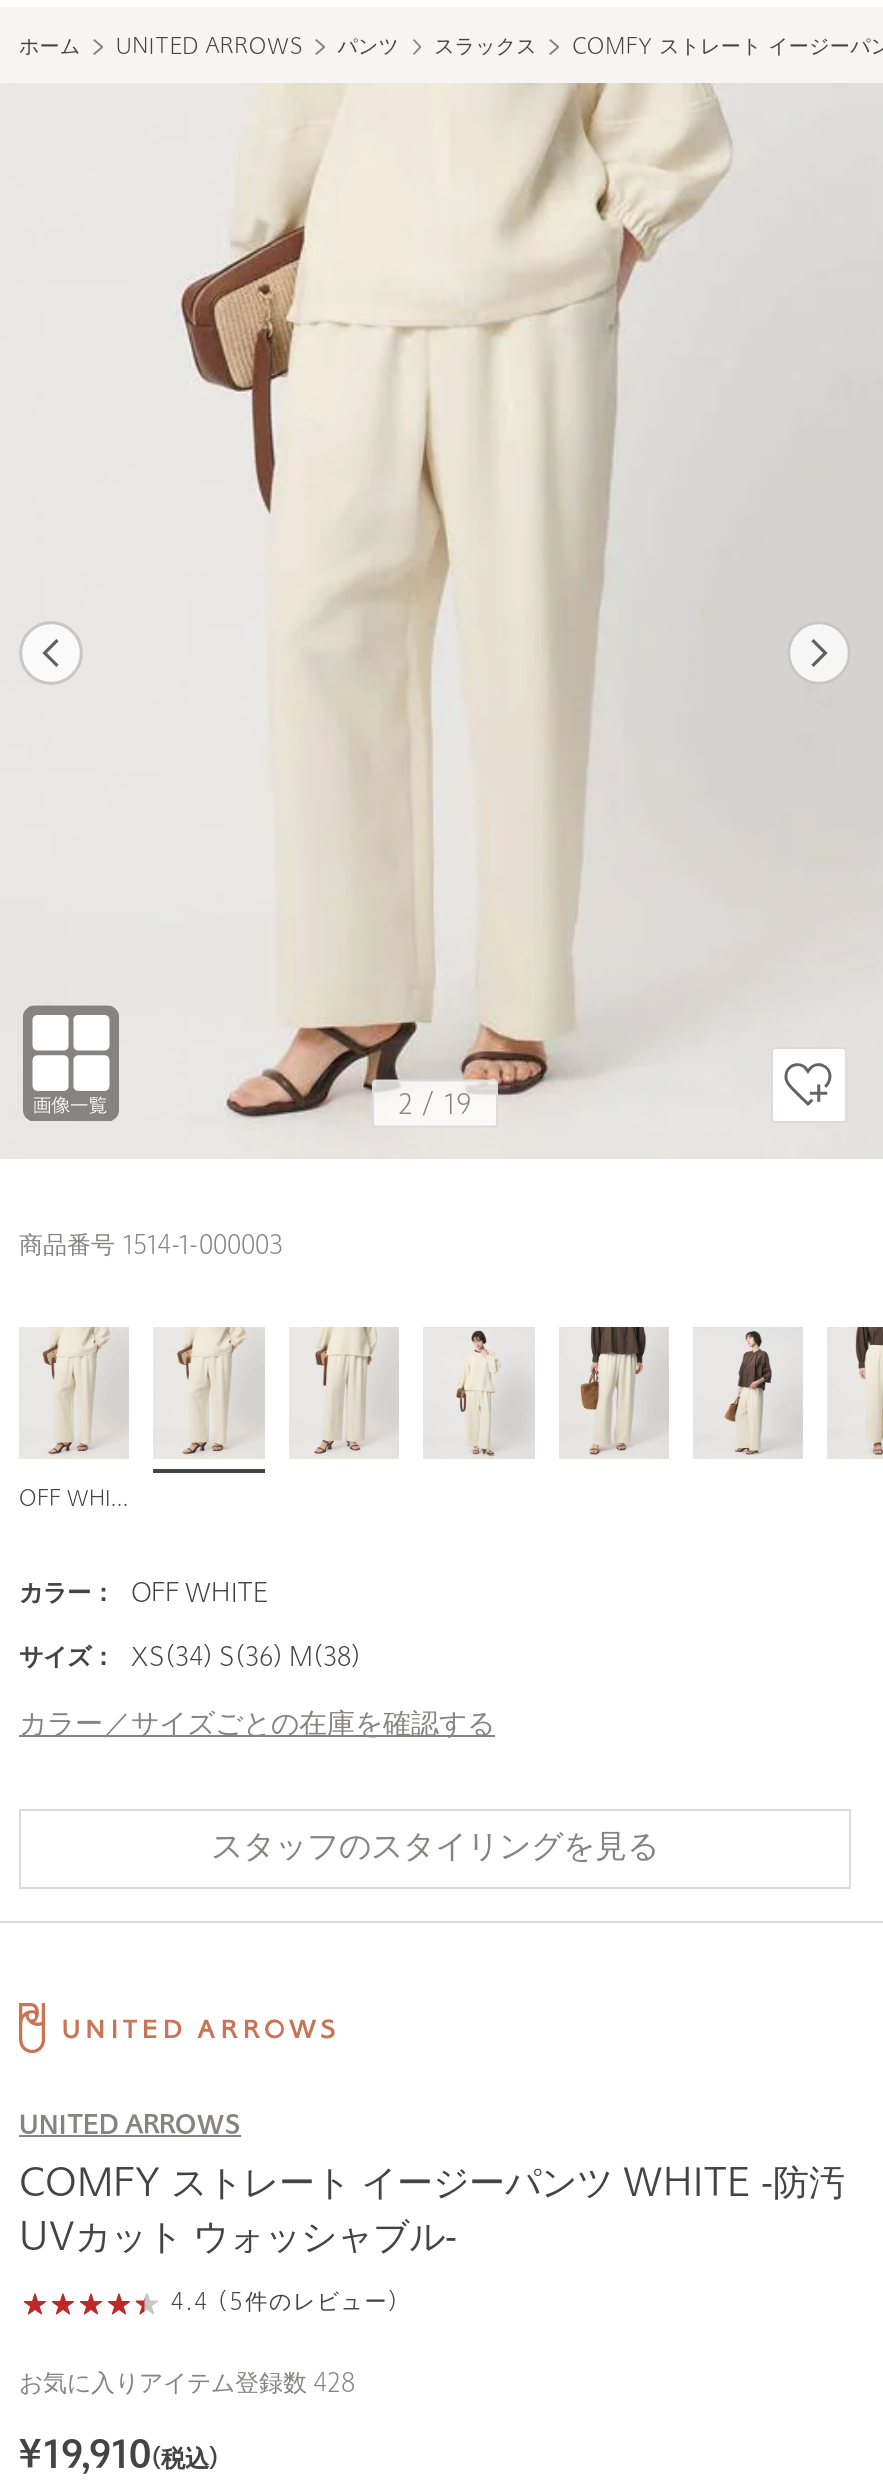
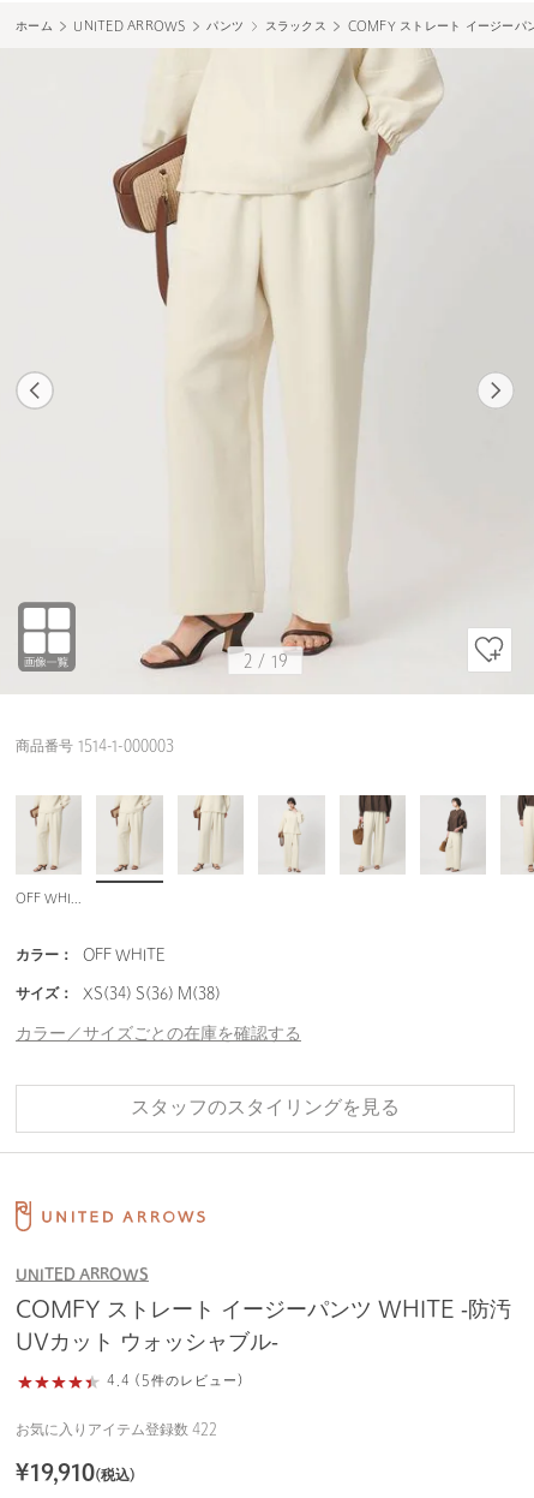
[19,2373,355,2397] お気に入りアイテム登録数428 -> [16,1423,217,1438] お気に入りアイテム登録数422

